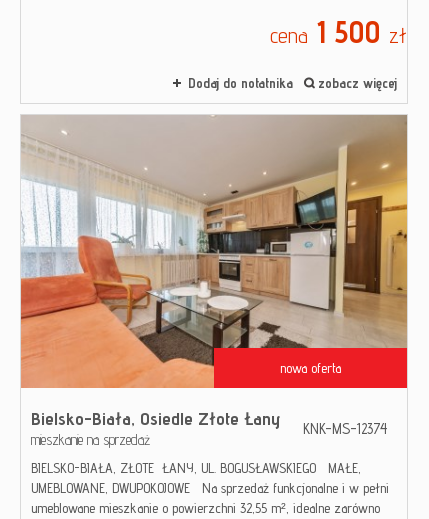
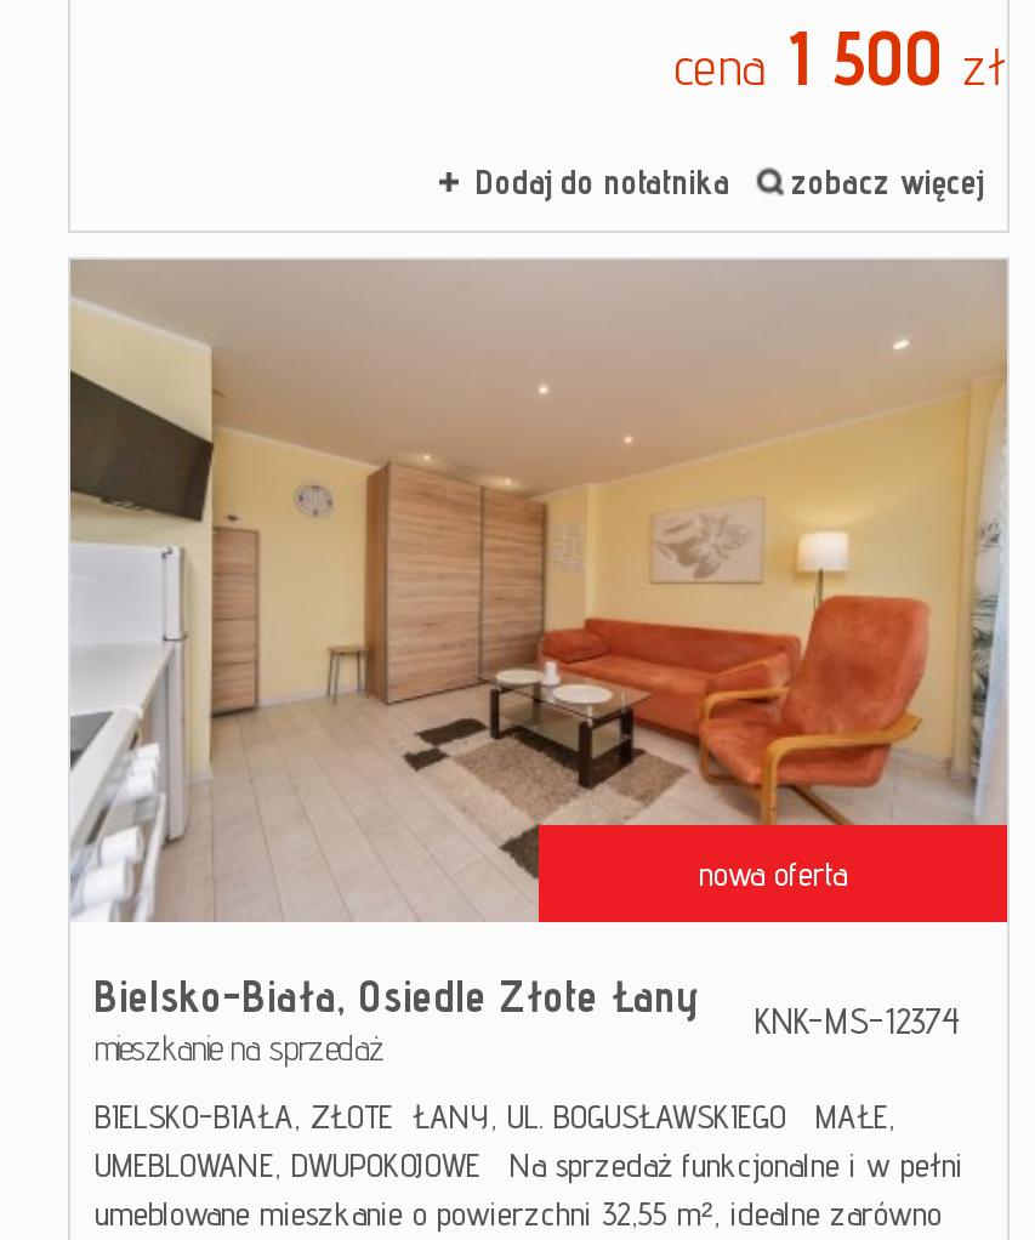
[20,116,408,389] [image] -> [68,262,1007,922] [image]

